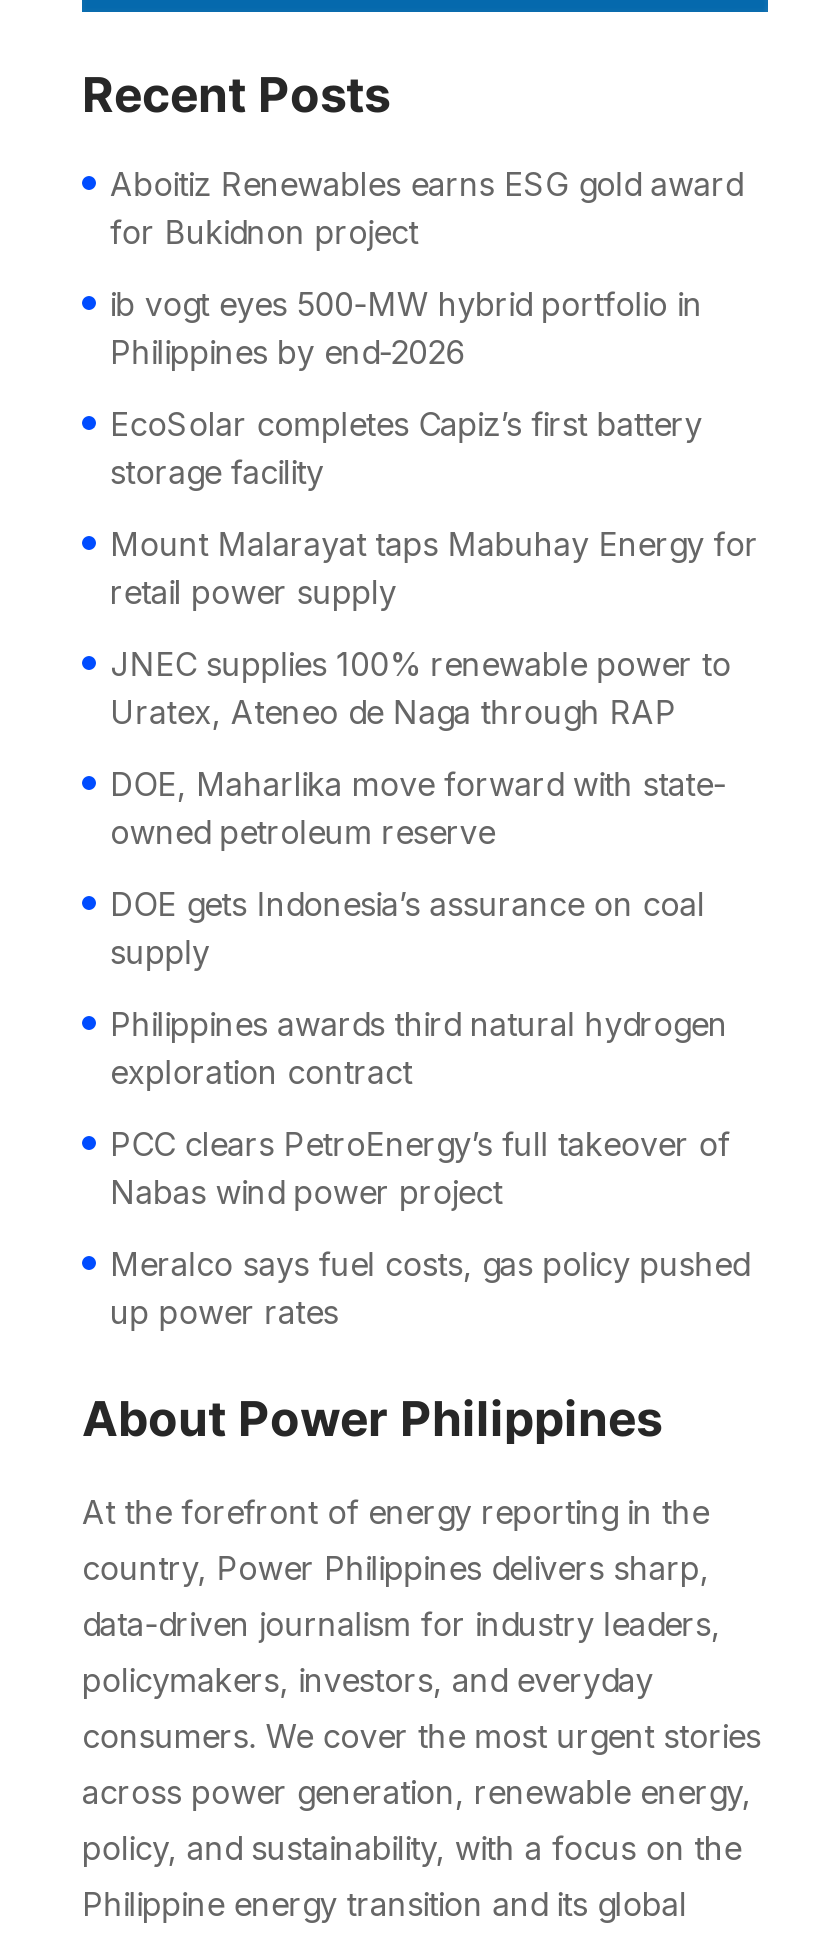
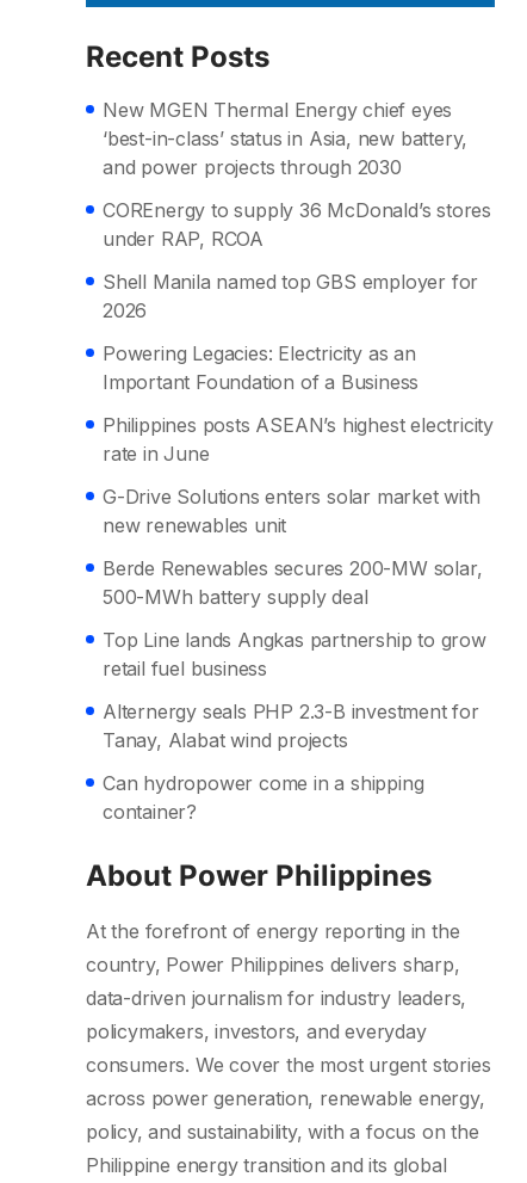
[110,164,742,252] Aboitiz Renewables earns ESG gold award | for Bukidnon project -> [103,98,468,179] New MGEN Thermal Energy chief eyes | ‘best-in-class’ status in Asia, new battery, | and power projects through 2030
[110,284,702,372] ib vogt eyes 500-MW hybrid portfolio in | Philippines by end-2026 -> [103,198,491,251] COREnergy to supply 36 McDonald’s stores | under RAP, RCOA
[110,404,702,492] EcoSolar completes Capiz’s first battery | storage facility -> [103,270,478,323] Shell Manila named top GBS employer for | 2026
[110,524,758,612] Mount Malarayat taps Mabuhay Energy for | retail power supply -> [103,342,419,394] Powering Legacies: Electricity as an | Important Foundation of a Business
[110,644,731,732] JNEC supplies 100% renewable power to | Uratex, Ateneo de Naga through RAP -> [103,413,494,466] Philippines posts ASEAN’s highest electricity | rate in June
[110,764,726,852] DOE, Maharlika move forward with state- | owned petroleum reserve -> [103,485,480,537] G-Drive Solutions enters solar market with | new renewables unit
[110,884,705,972] DOE gets Indonesia’s assurance on coal | supply -> [103,557,482,609] Berde Renewables secures 200-MW solar, | 500-MWh battery supply deal
[110,1004,728,1092] Philippines awards third natural hydrogen | exploration contract -> [103,628,486,681] Top Line lands Angkas partnership to grow | retail fuel business
[110,1124,730,1212] PCC clears PetroEnergy’s full takeover of | Nabas wind power project -> [103,700,479,752] Alternergy seals PHP 2.3-B investment for | Tanay, Alabat wind projects
[110,1244,749,1332] Meralco says fuel costs, gas policy pushed | up power rates -> [103,771,424,824] Can hydropower come in a shipping | container?

